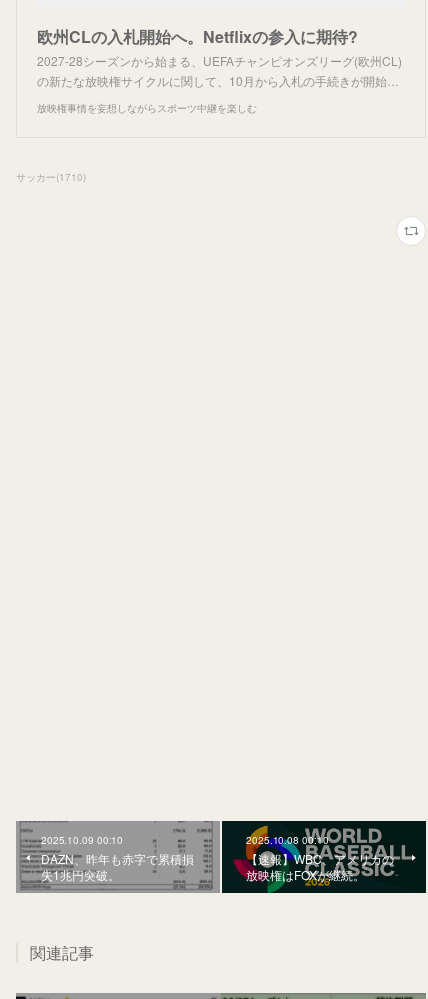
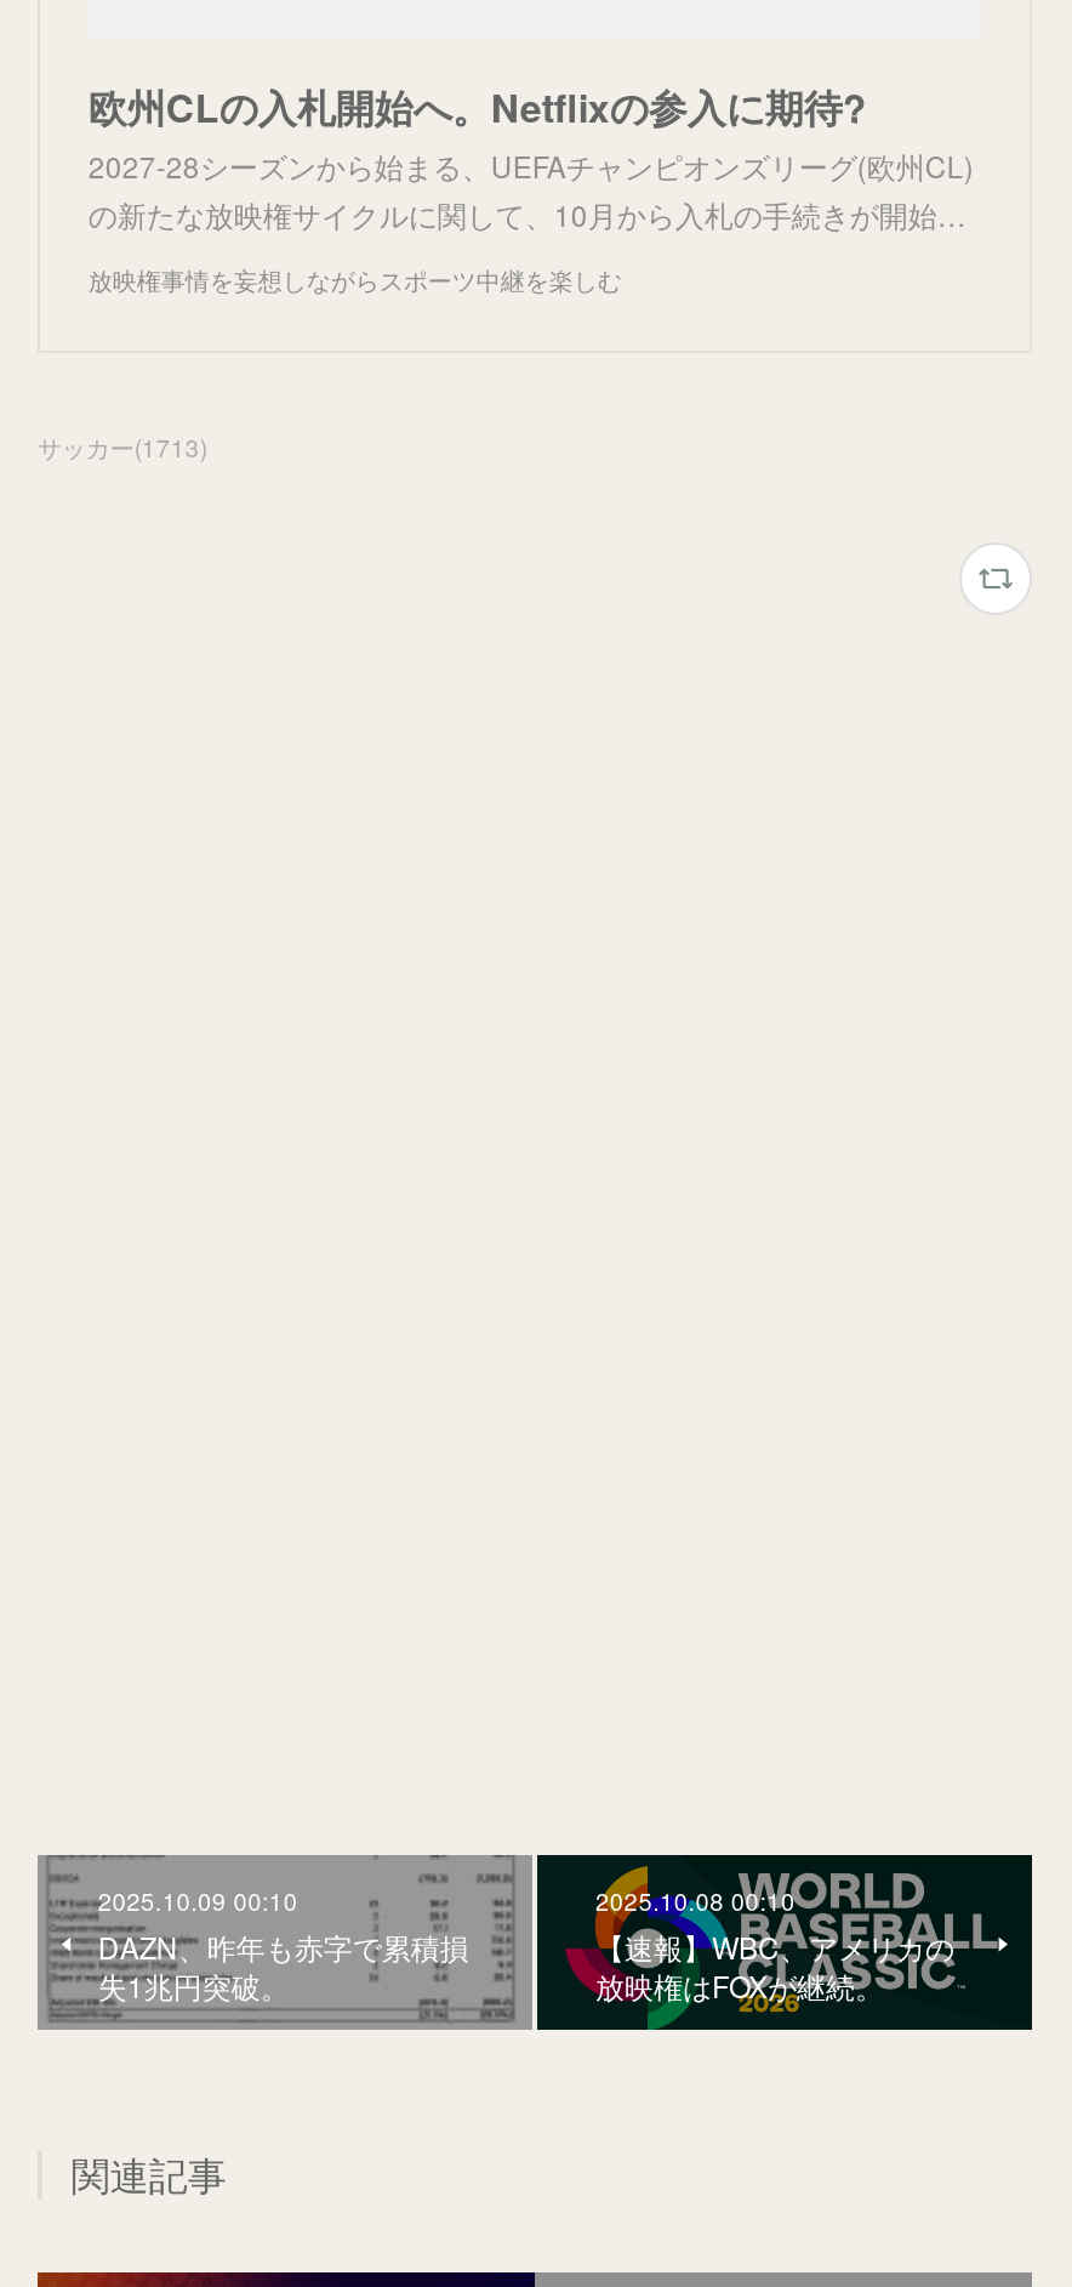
[16,170,86,184] サッカー(1710) -> [37,430,207,464] サッカー(1713)

